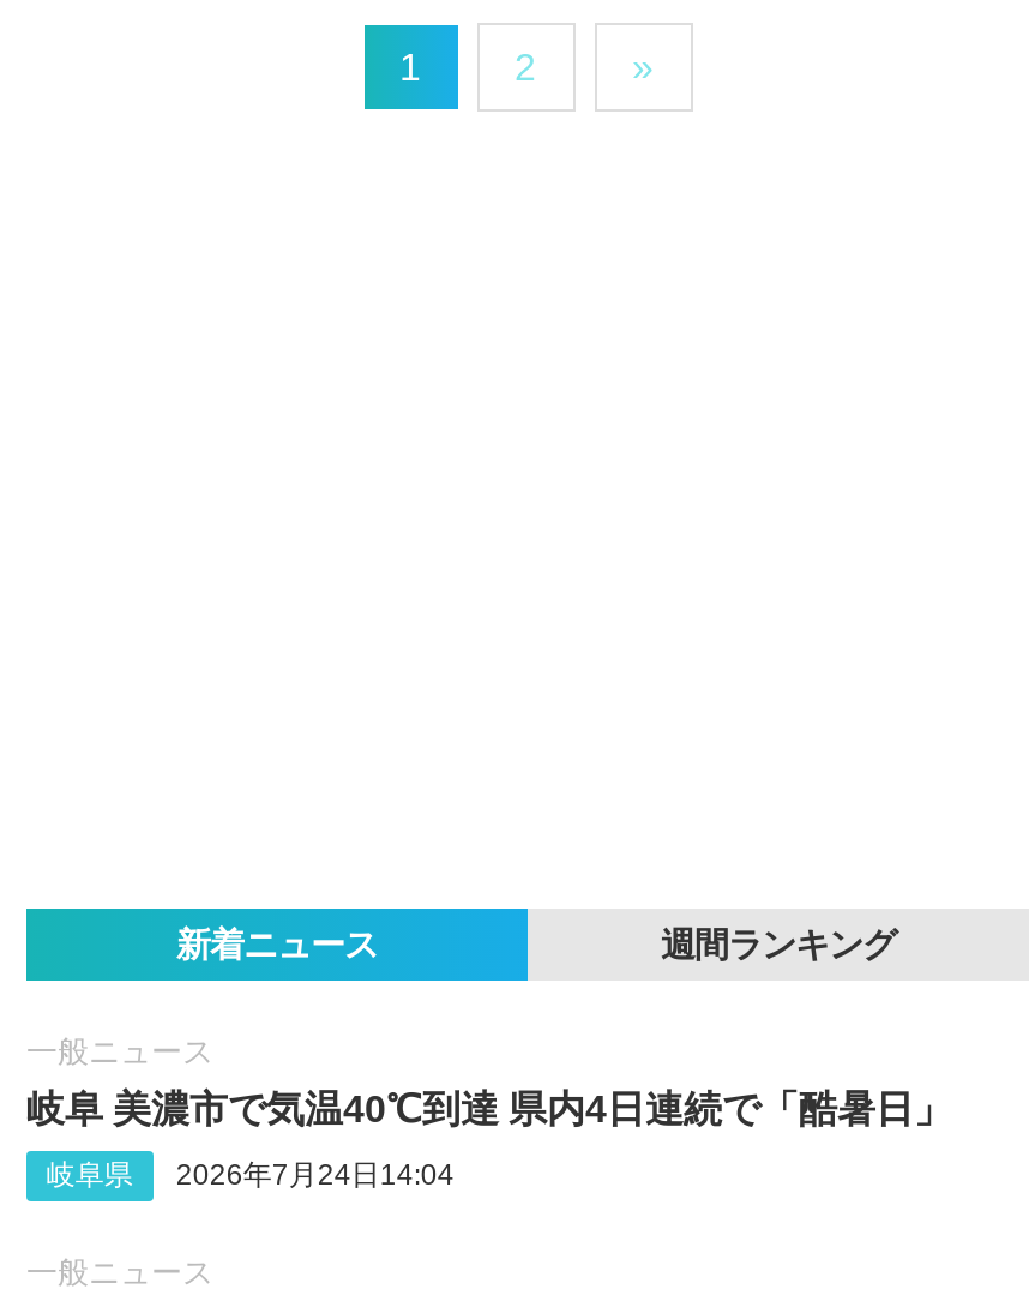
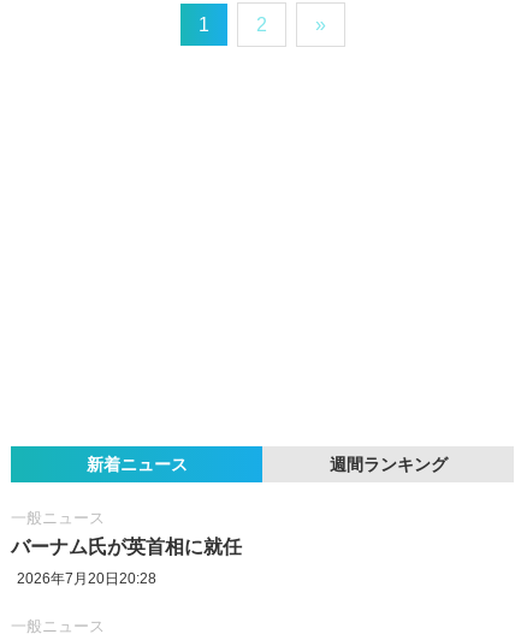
[26,1089,952,1130] 岐阜 美濃市で気温40℃到達 県内4日連続で「酷暑日」 -> [11,537,242,557] バーナム氏が英首相に就任
[47,1158,454,1192] 岐阜県 | 2026年7月24日14:04 -> [17,570,156,587] 2026年7月20日20:28

